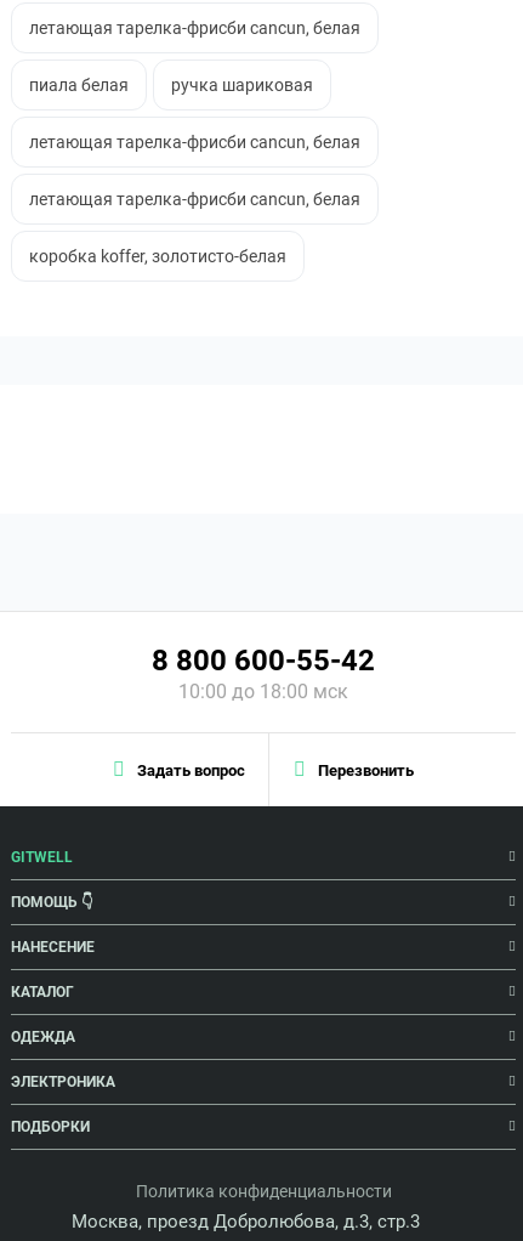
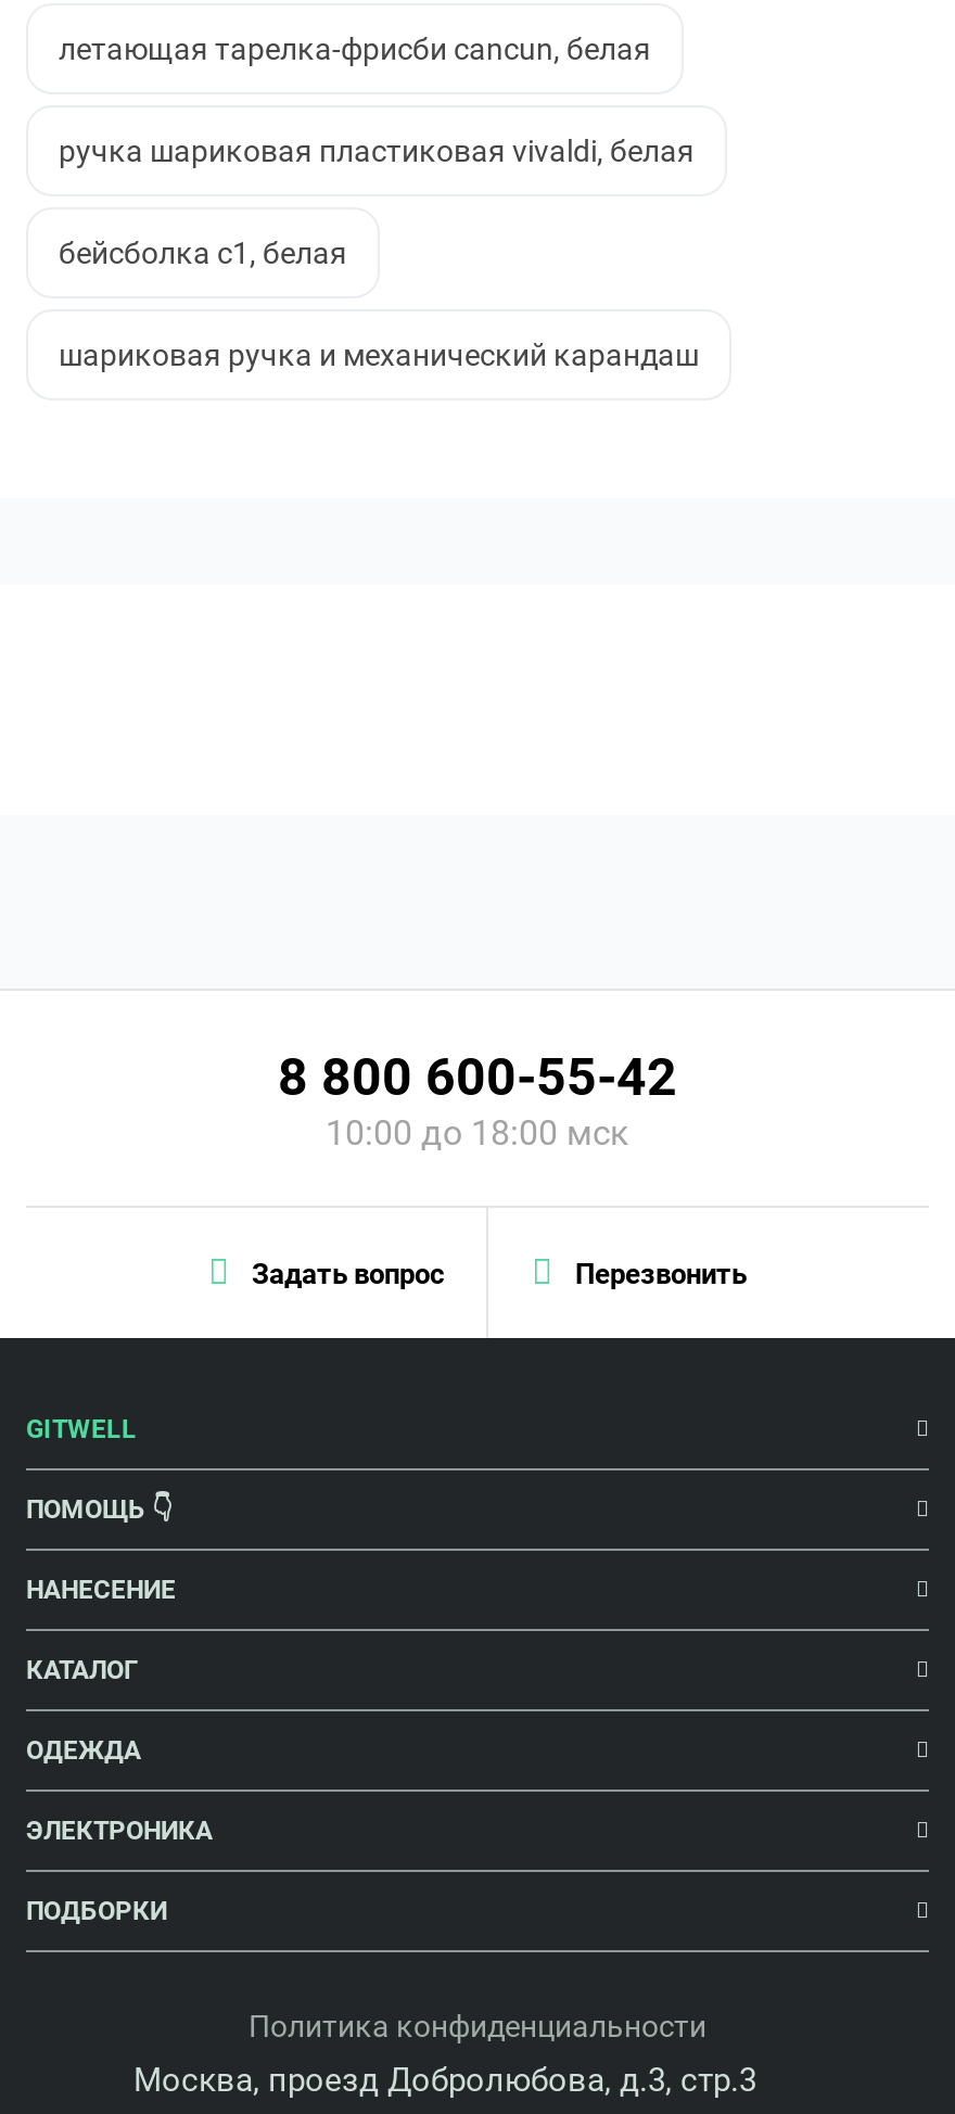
[29,75,360,266] пиала белая | ручка шариковая | летающая тарелка-фрисби cancun, белая | летающая тарелка-фрисби cancun, белая | коробка koffer, золотисто-белая -> [59,133,699,372] ручка шариковая пластиковая vivaldi, белая | бейсболка c1, белая | шариковая ручка и механический карандаш

